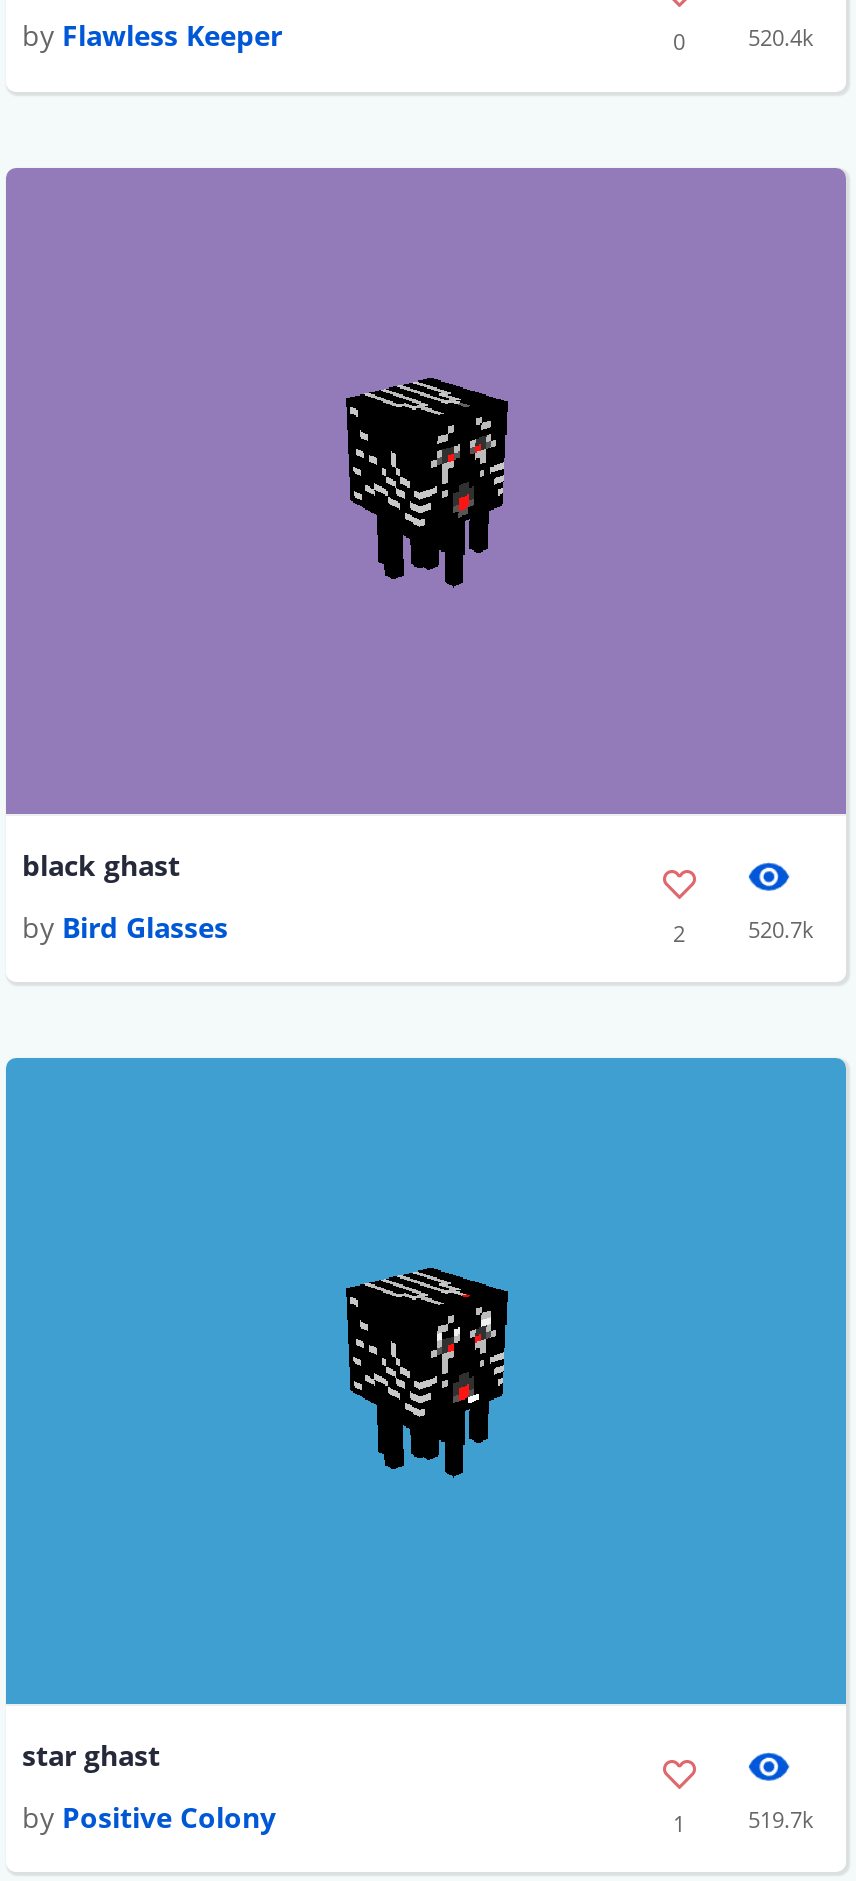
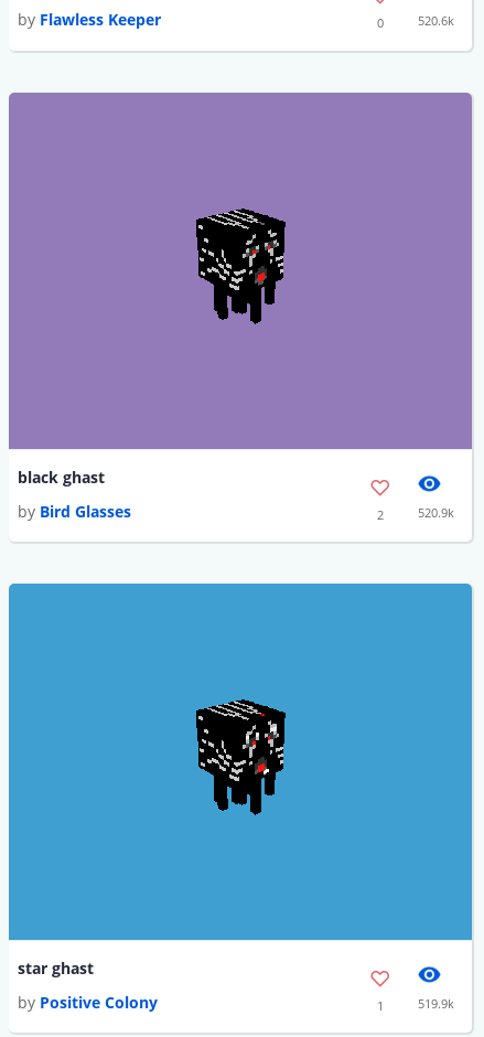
[748,23,814,53] 520.4k -> [418,13,454,29] 520.6k
[748,913,814,943] 520.7k -> [418,504,454,520] 520.9k
[748,1803,814,1833] 519.7k -> [418,995,454,1011] 519.9k

